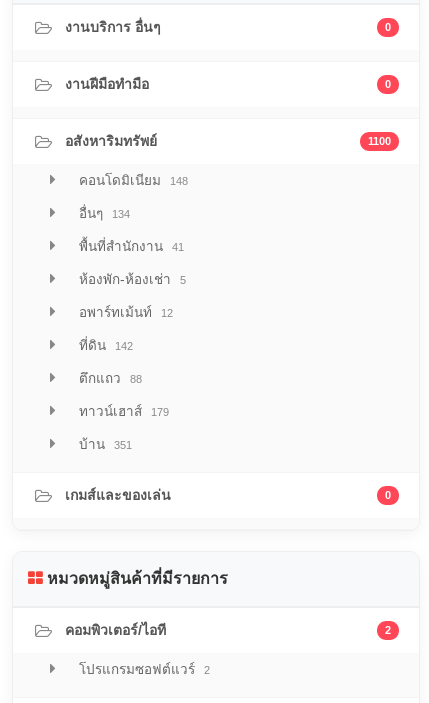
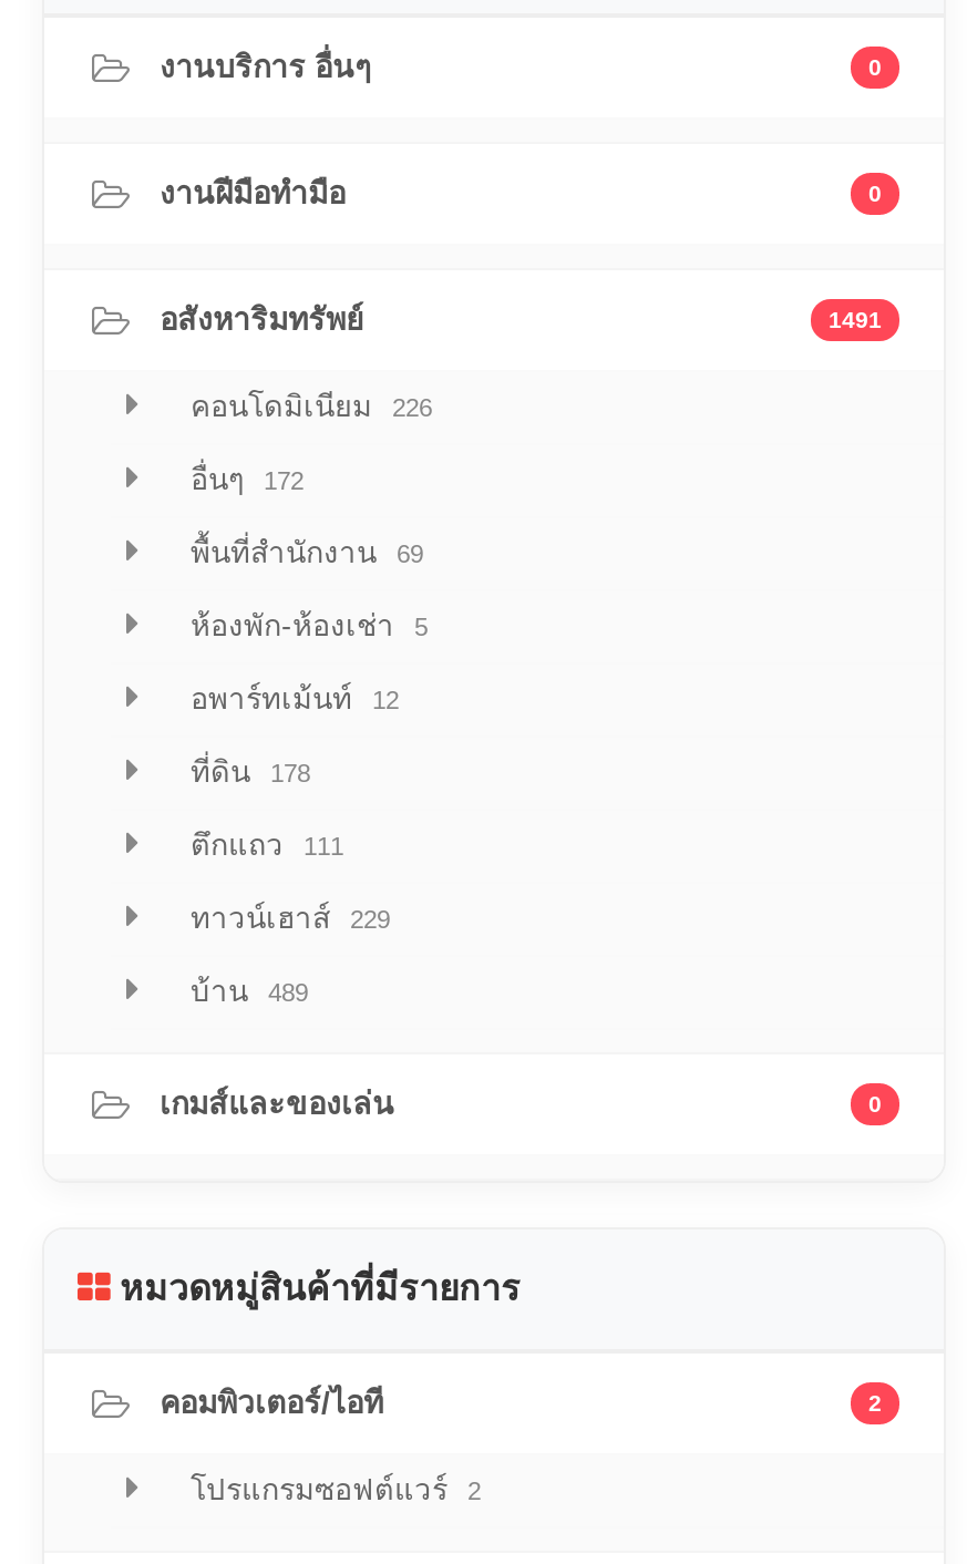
[368,135,391,147] 1100 -> [829,306,882,333] 1491
[75,173,188,188] คอนโดมิเนียม 148 -> [182,391,432,424] คอนโดมิเนียม 226
[75,206,130,221] อื่นๆ 134 -> [182,464,304,497] อื่นๆ 172
[75,239,184,254] พื้นที่สำนักงาน 41 -> [182,537,423,570] พื้นที่สำนักงาน 69
[75,338,133,353] ที่ดิน 142 -> [182,756,310,789] ที่ดิน 178
[75,371,142,386] ตึกแถว 88 -> [182,829,343,862] ตึกแถว 111
[75,404,169,419] ทาวน์เฮาส์ 179 -> [182,902,390,936] ทาวน์เฮาส์ 229
[75,437,132,452] บ้าน 351 -> [182,975,308,1009] บ้าน 489

